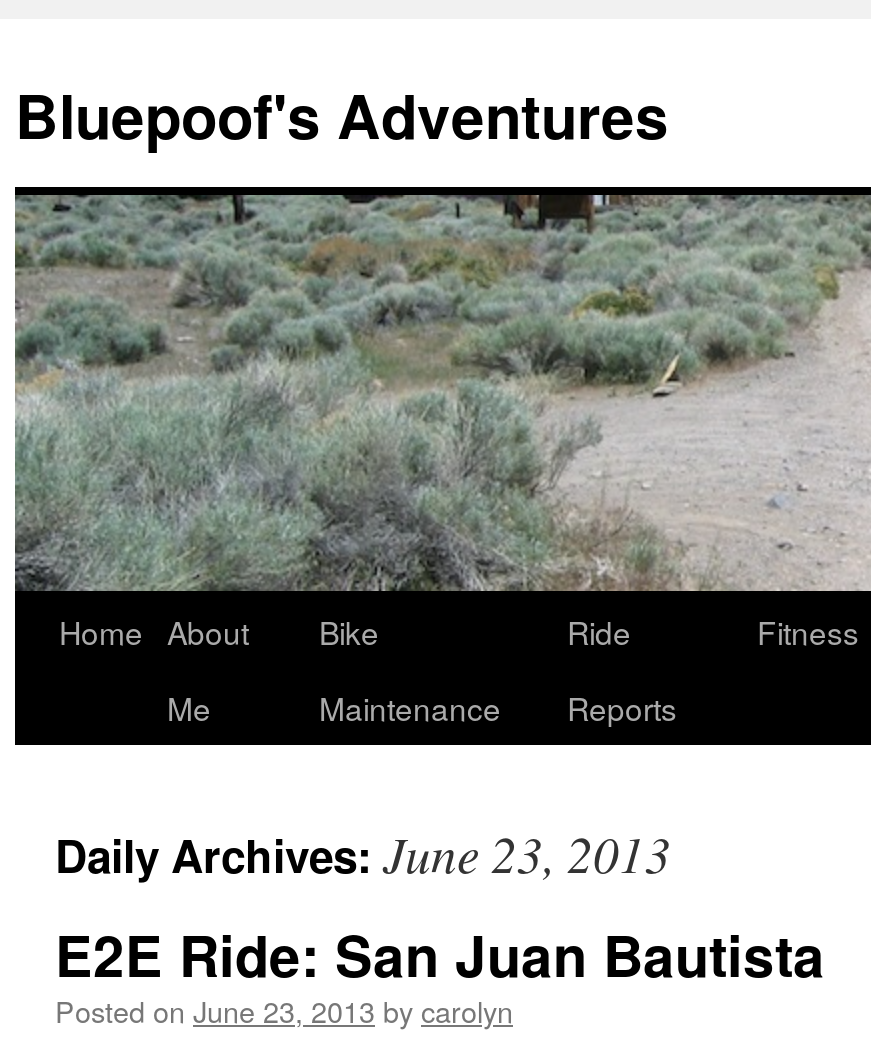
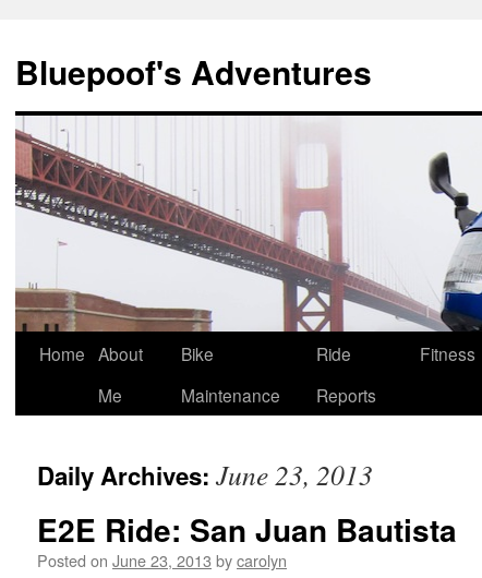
[13,193,865,593] [image] -> [15,115,479,333] [image]

